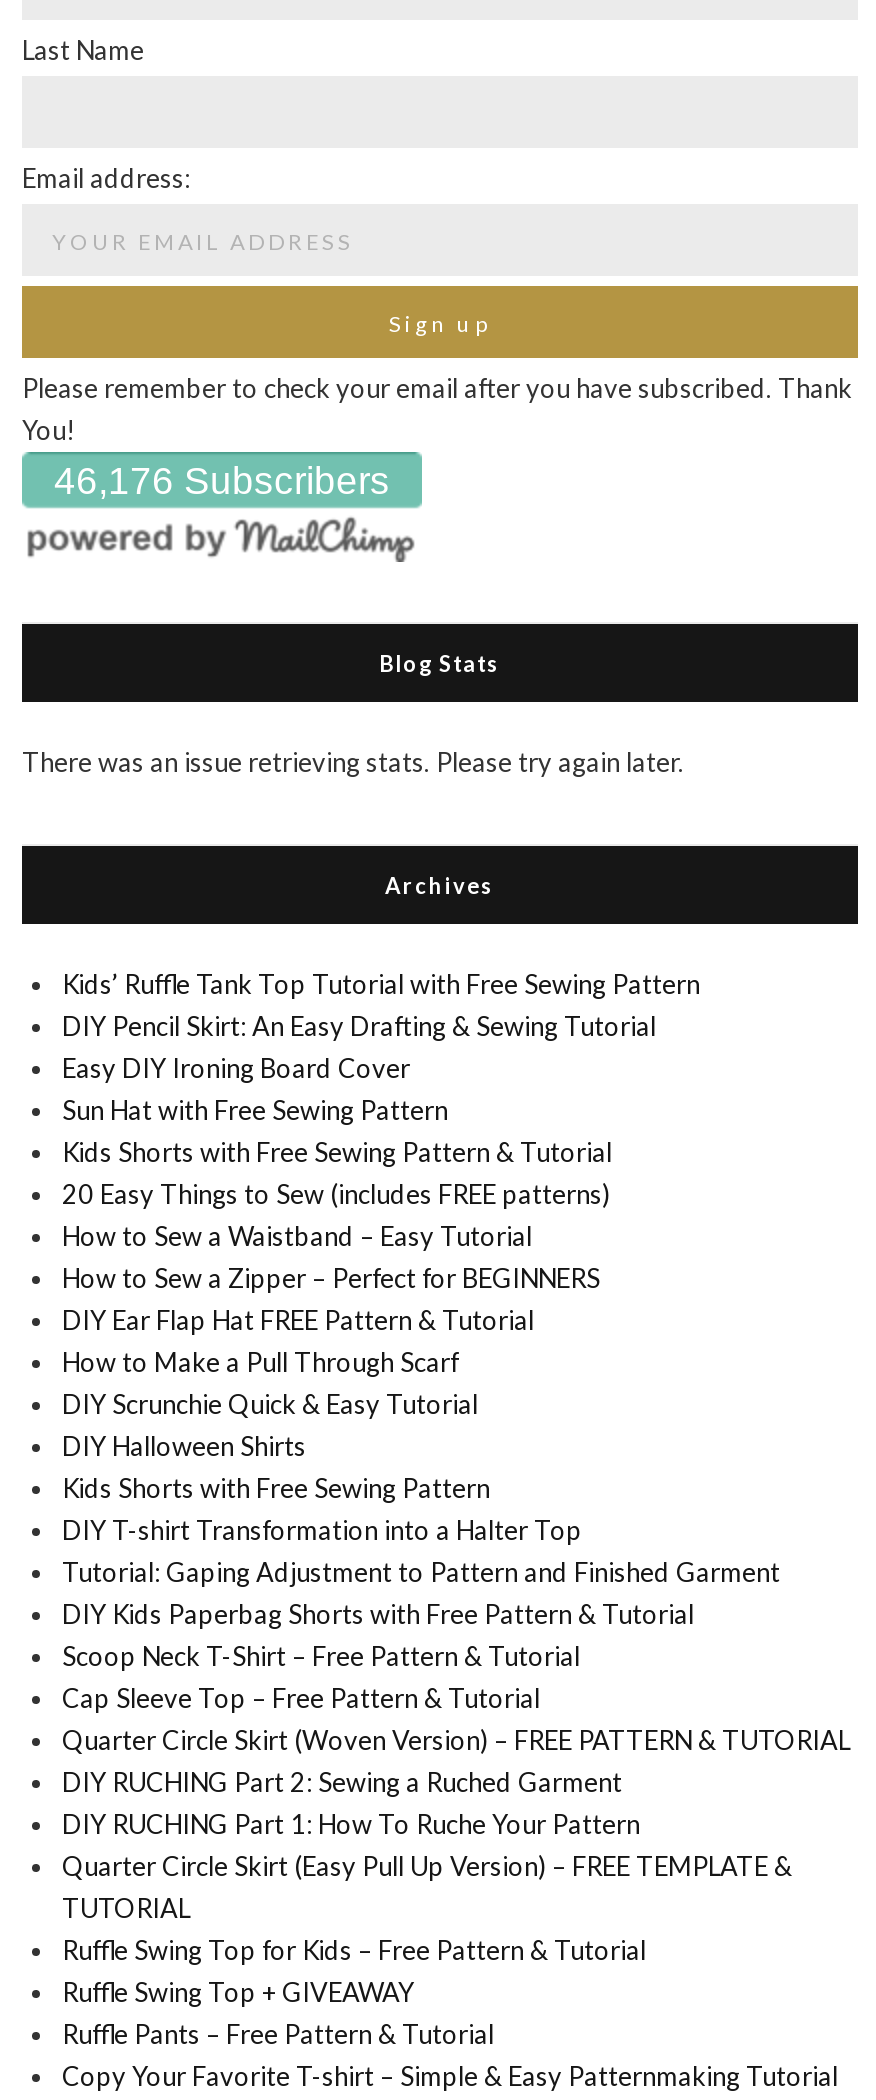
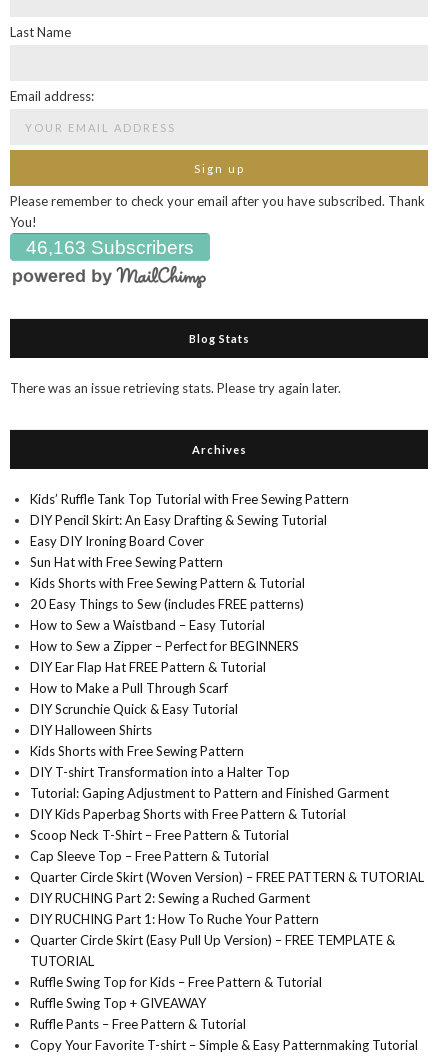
[54,460,390,502] 46,176 Subscribers -> [26,237,194,258] 46,163 Subscribers

